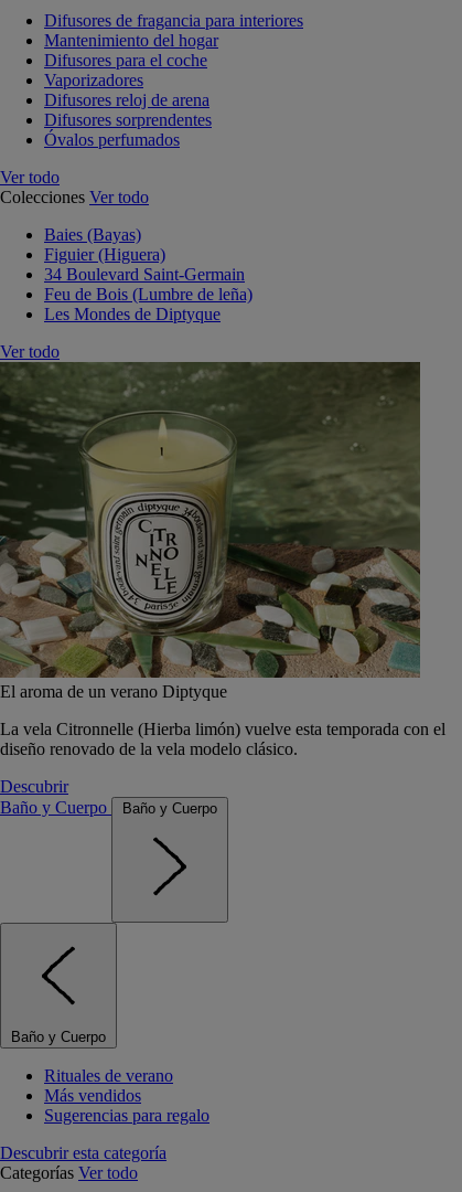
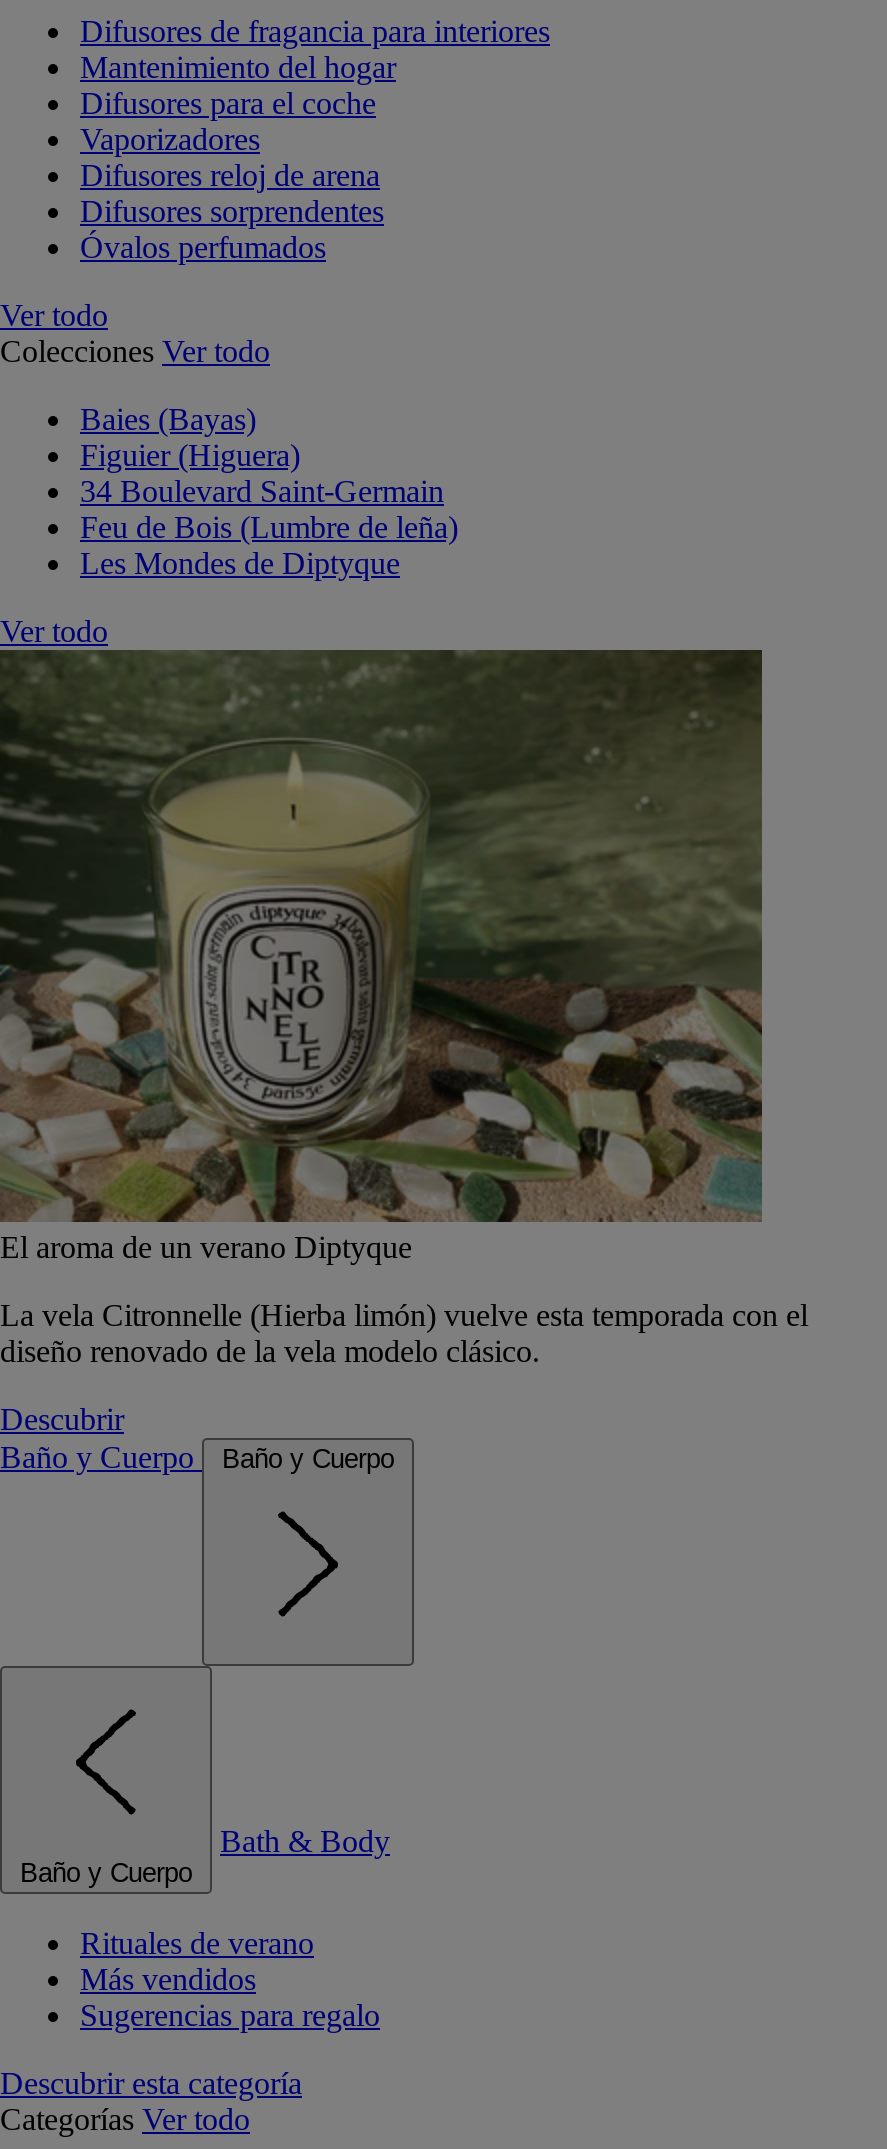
none -> [220,1824,390,1858] Bath & Body

